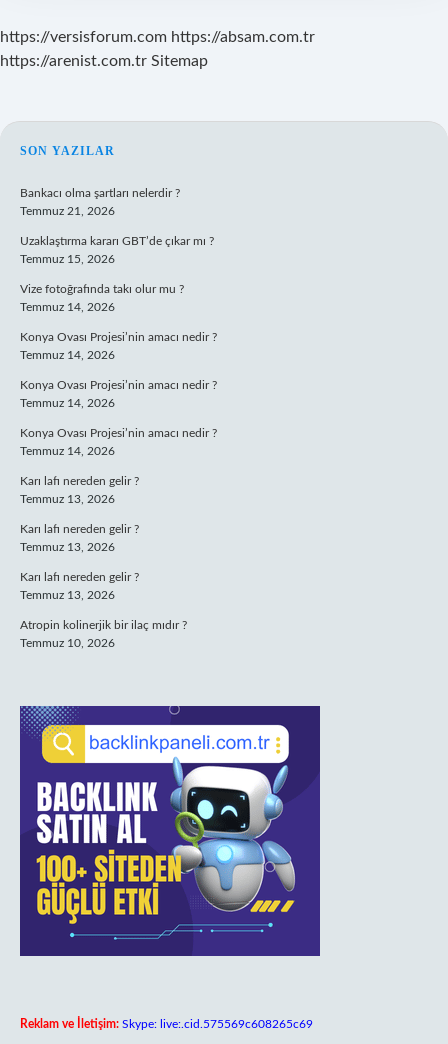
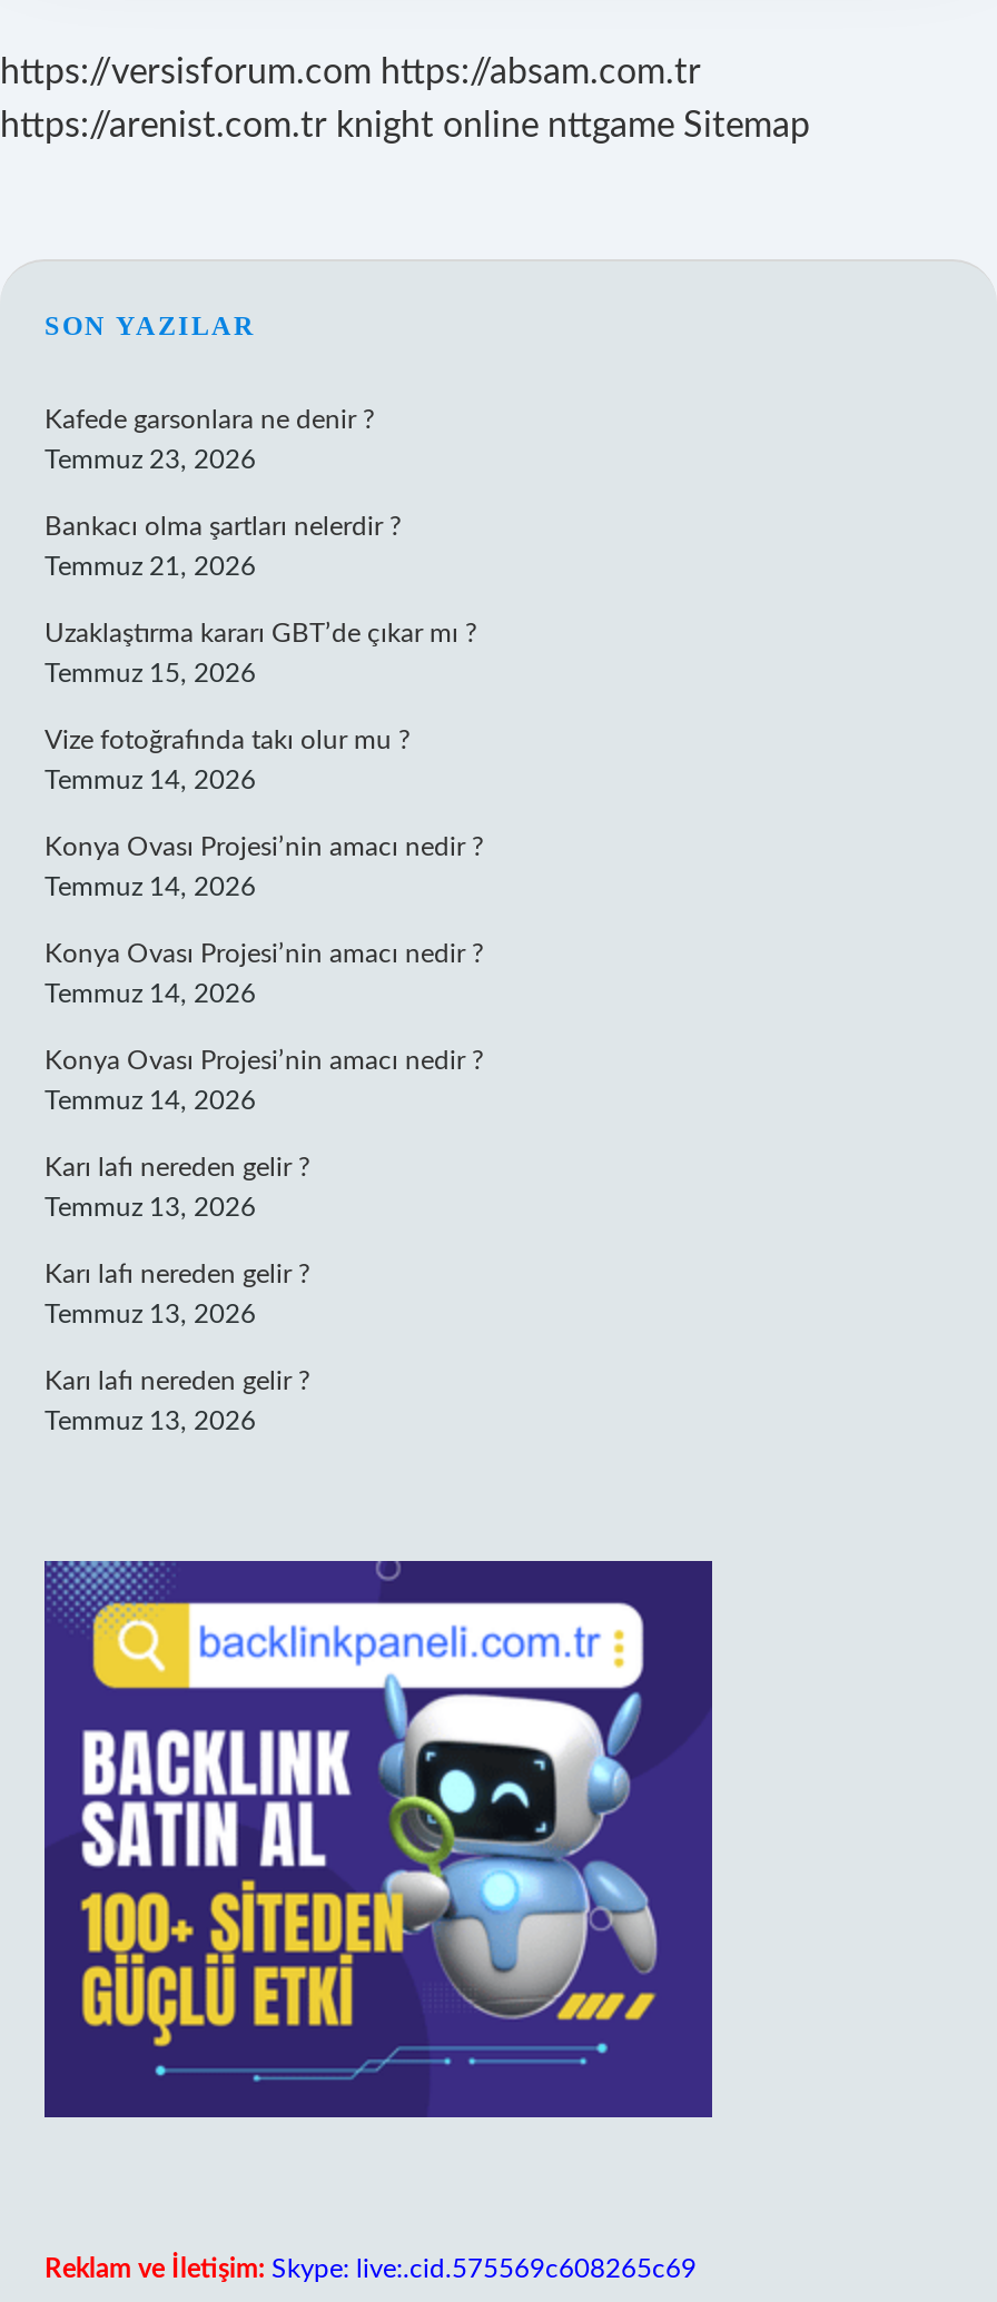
[0,53,208,69] https://arenist.com.tr Sitemap -> [0,108,810,144] https://arenist.com.tr knight online nttgame Sitemap
none -> [45,406,374,473] Kafede garsonlara ne denir ? | Temmuz 23, 2026
moved [20,187,217,601] -> [45,513,483,1434]: Bankacı olma şartları nelerdir ? | Temmuz 21, 2026 | Uzaklaştırma kararı GBT’de çıkar mı ? | ... | Karı lafı nereden gelir ? | Temmuz 13, 2026
[20,619,187,649] Atropin kolinerjik bir ilaç mıdır ? | Temmuz 10, 2026 -> none

